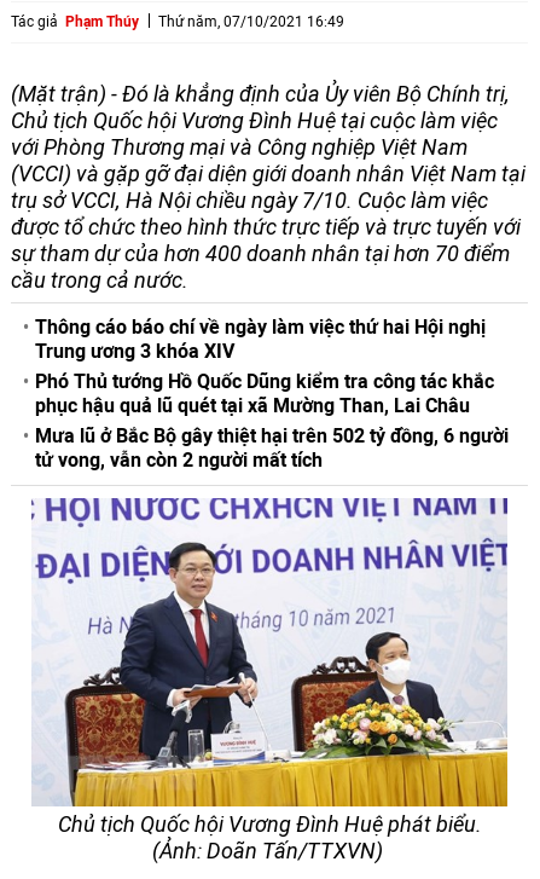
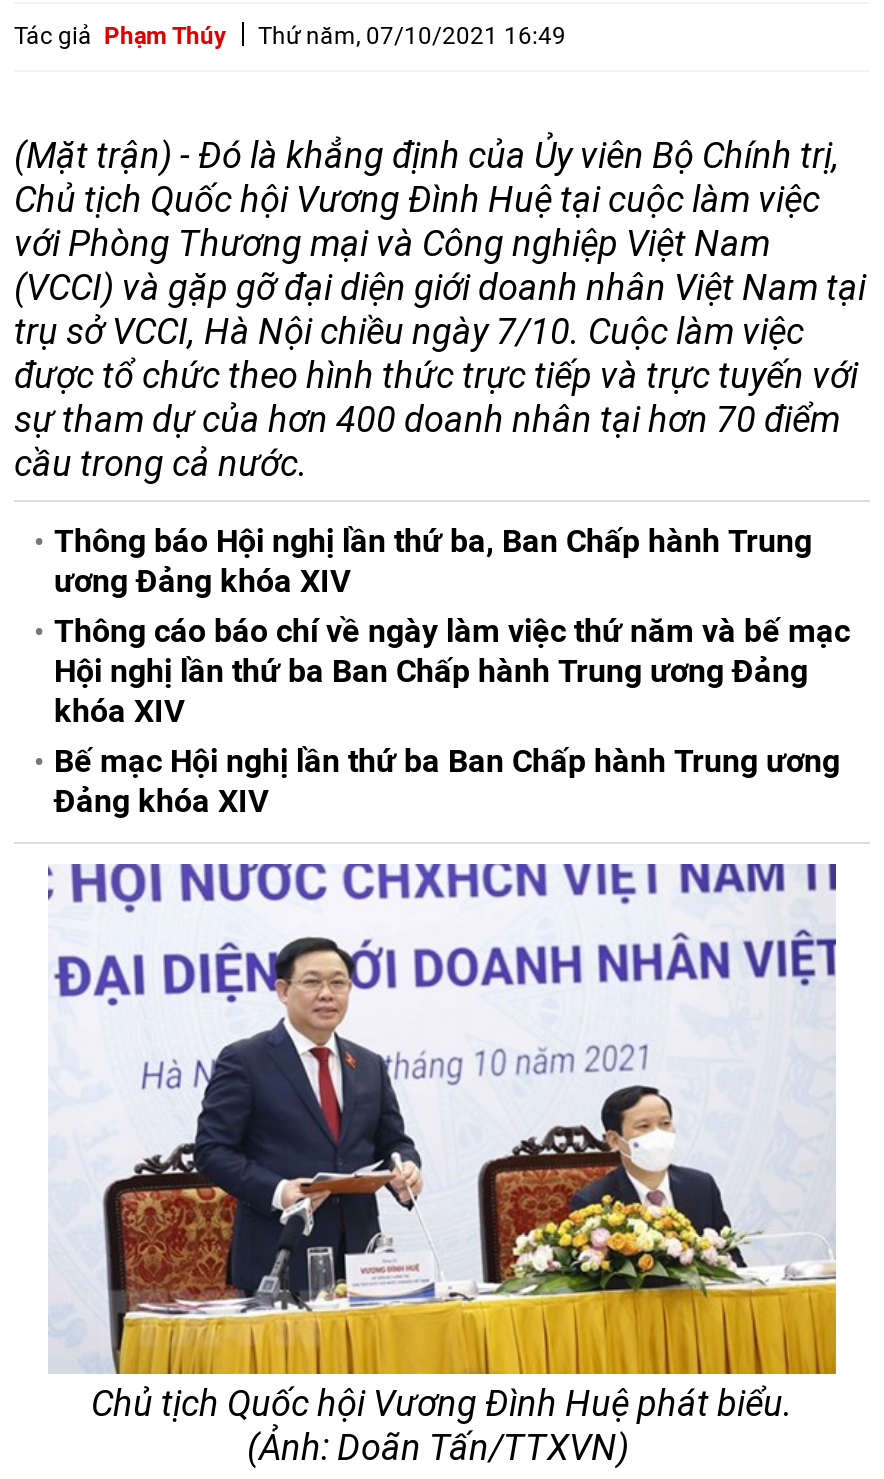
[35,316,509,472] Thông cáo báo chí về ngày làm việc thứ hai Hội nghị | Trung ương 3 khóa XIV | Phó Thủ tướng Hồ Quốc Dũng kiểm tra công tác khắc | phục hậu quả lũ quét tại xã Mường Than, Lai Châu | Mưa lũ ở Bắc Bộ gây thiệt hại trên 502 tỷ đồng, 6 người | tử vong, vẫn còn 2 người mất tích -> [54,522,850,820] Thông báo Hội nghị lần thứ ba, Ban Chấp hành Trung | ương Đảng khóa XIV | Thông cáo báo chí về ngày làm việc thứ năm và bế mạc | Hội nghị lần thứ ba Ban Chấp hành Trung ương Đảng | khóa XIV | Bế mạc Hội nghị lần thứ ba Ban Chấp hành Trung ương | Đảng khóa XIV

